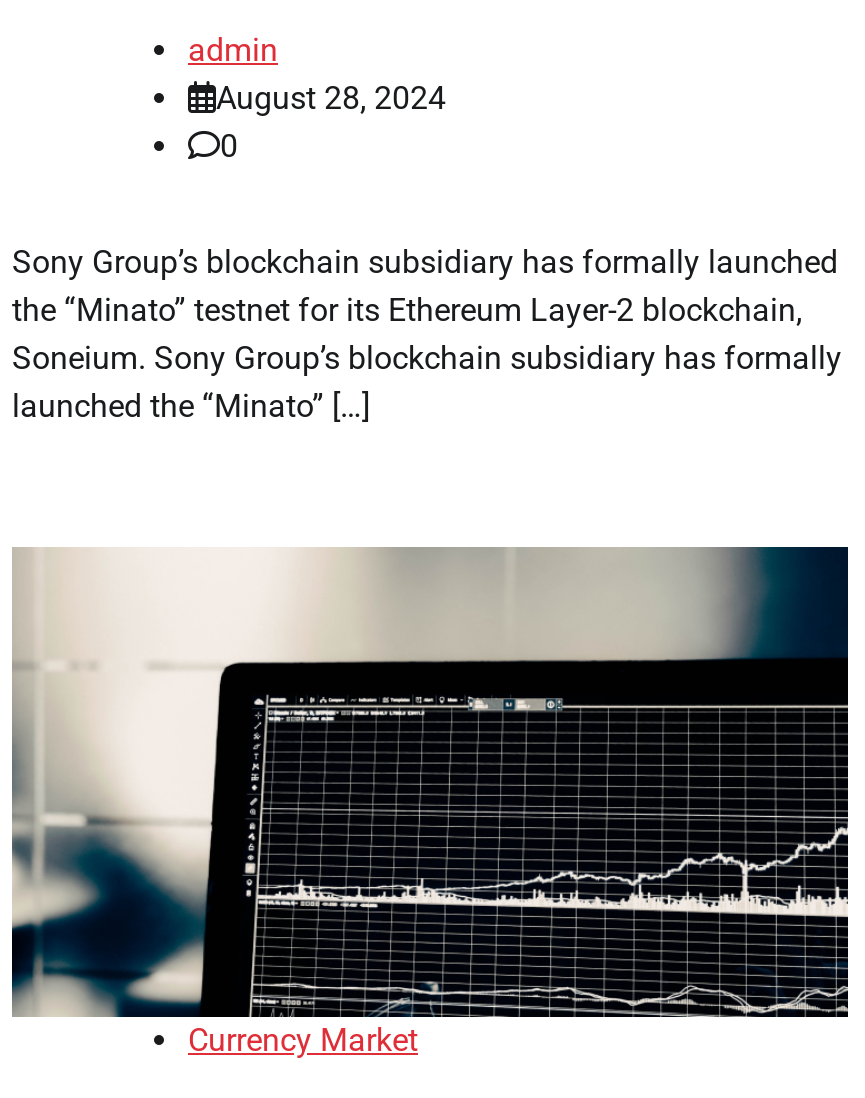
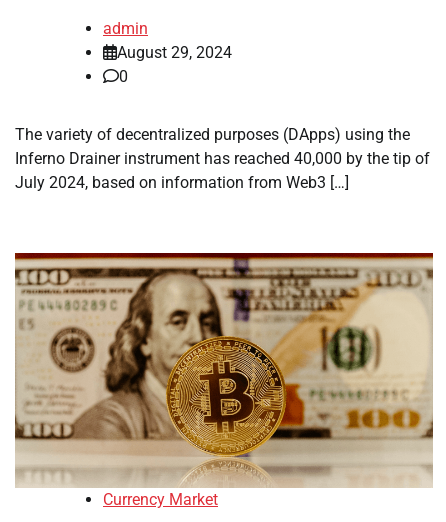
[216,79,446,117] August 28, 2024 -> [117,43,232,62] August 29, 2024
[12,243,842,425] Sony Group’s blockchain subsidiary has formally launched | the “Minato” testnet for its Ethereum Layer-2 blockchain, | Soneium. Sony Group’s blockchain subsidiary has formally | launched the “Minato” […] -> [15,125,430,192] The variety of decentralized purposes (DApps) using the | Inferno Drainer instrument has reached 40,000 by the tip of | July 2024, based on information from Web3 […]
[10,545,850,1019] [image] -> [15,252,434,488] [image]

